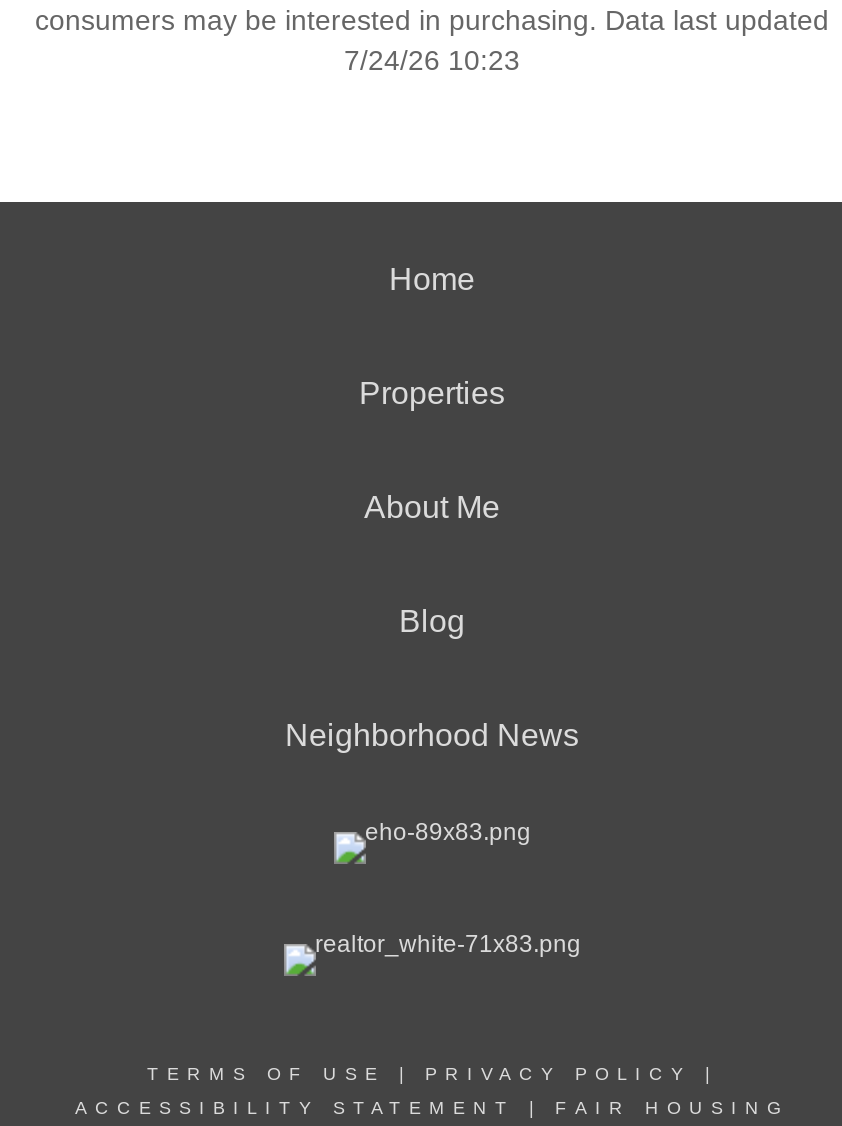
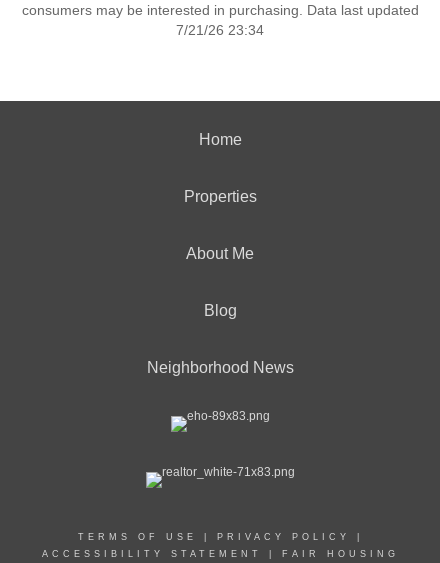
[344,44,520,76] 7/24/26 10:23 -> [176,22,264,38] 7/21/26 23:34

